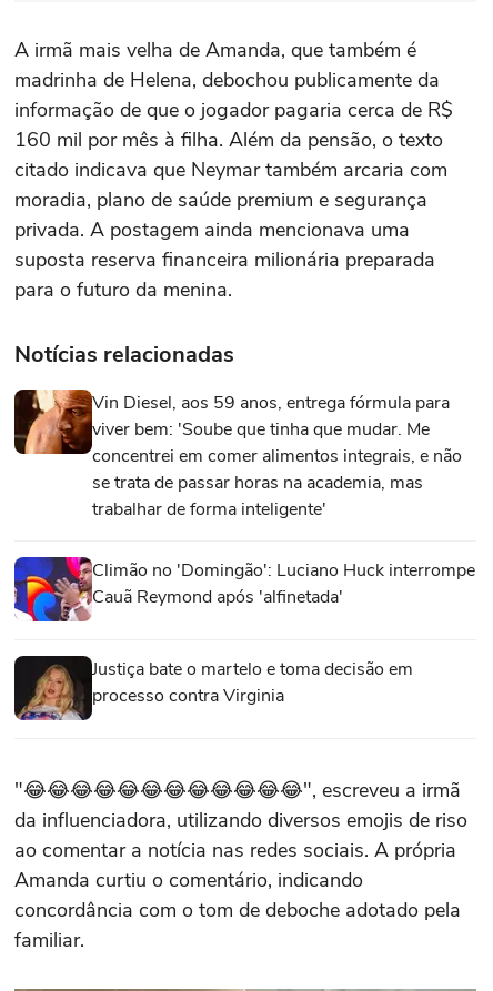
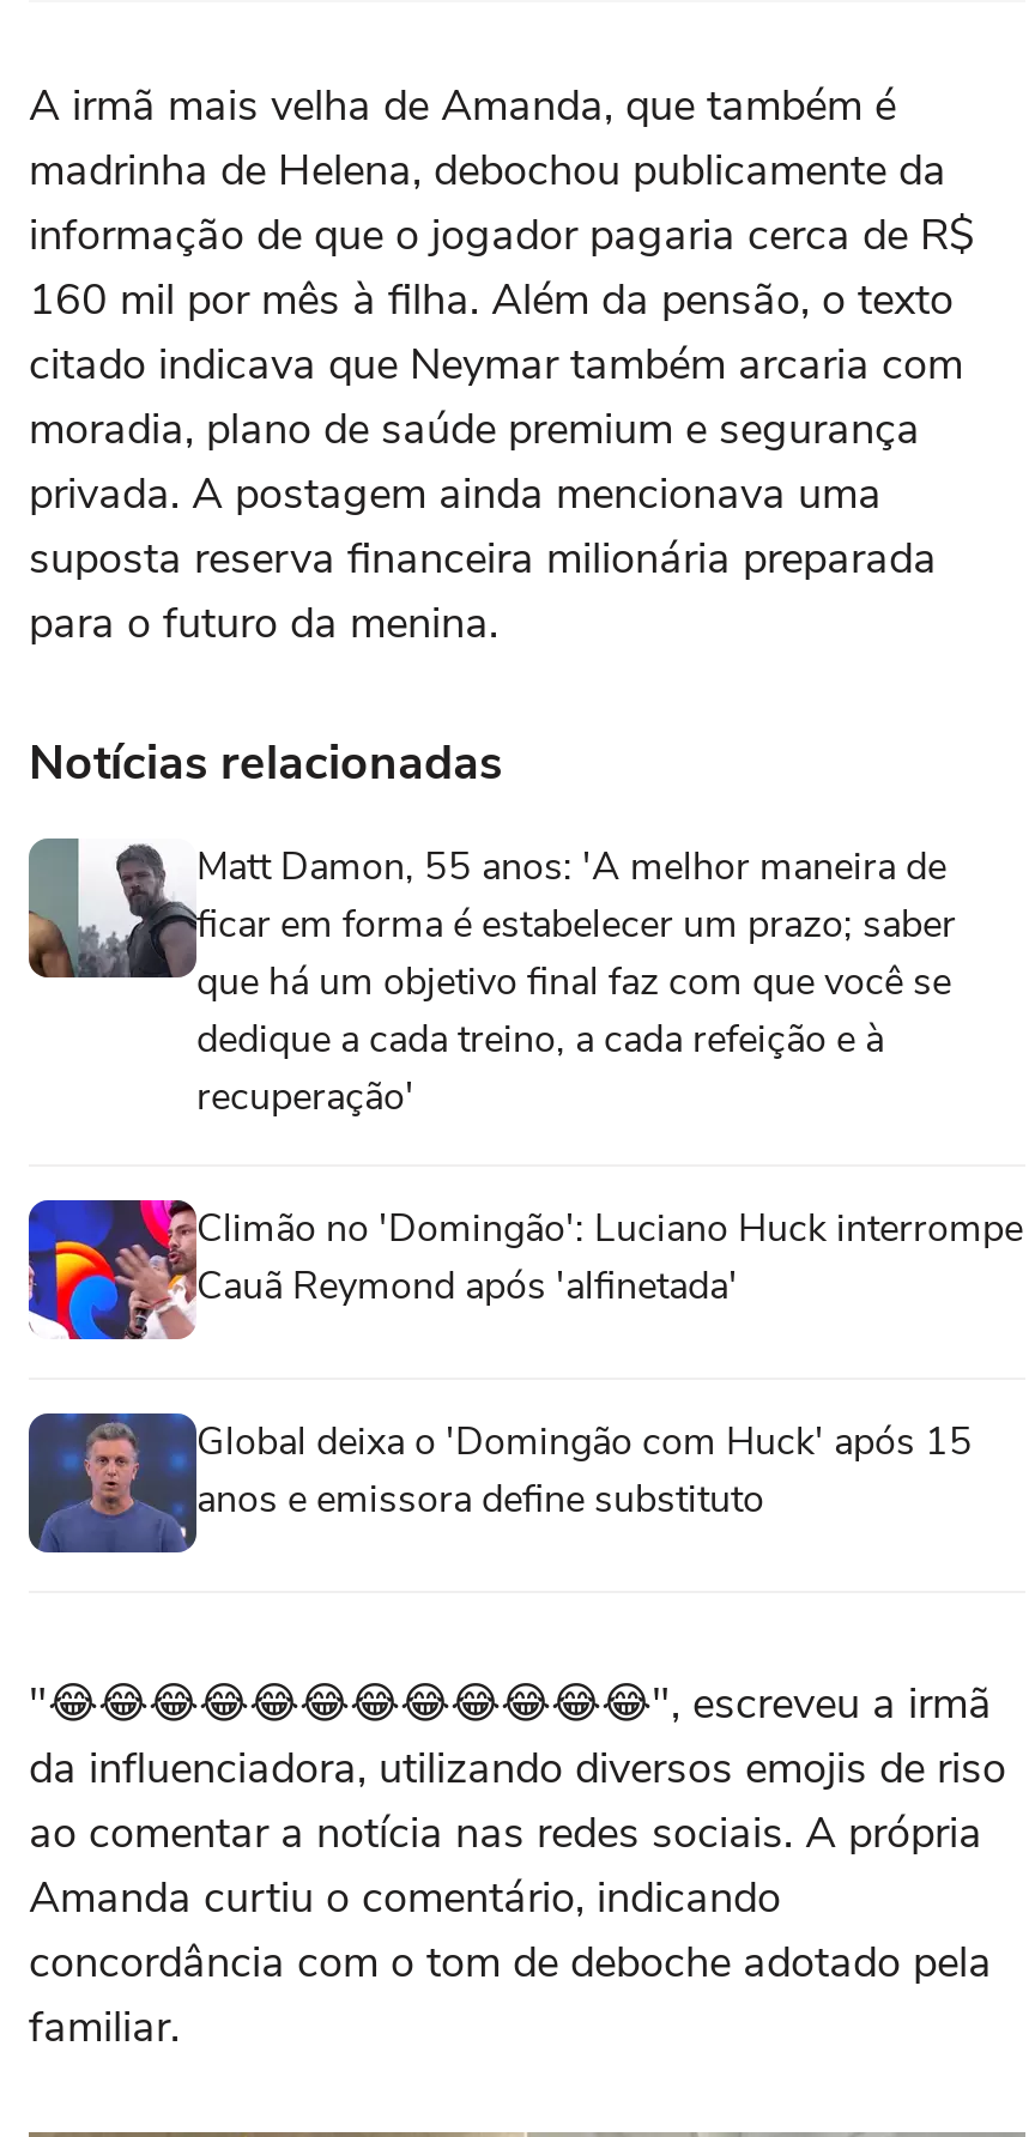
[13,388,462,522] [image] | Vin Diesel, aos 59 anos, entrega fórmula para | viver bem: 'Soube que tinha que mudar. Me | concentrei em comer alimentos integrais, e não | se trata de passar horas na academia, mas | trabalhar de forma inteligente' -> [26,836,956,1124] [image] | Matt Damon, 55 anos: 'A melhor maneira de | ficar em forma é estabelecer um prazo; saber | que há um objetivo final faz com que você se | dedique a cada treino, a cada refeição e à | recuperação'
[13,655,413,721] [image] | Justiça bate o martelo e toma decisão em | processo contra Virginia -> [26,1411,973,1555] [image] | Global deixa o 'Domingão com Huck' após 15 | anos e emissora define substituto

